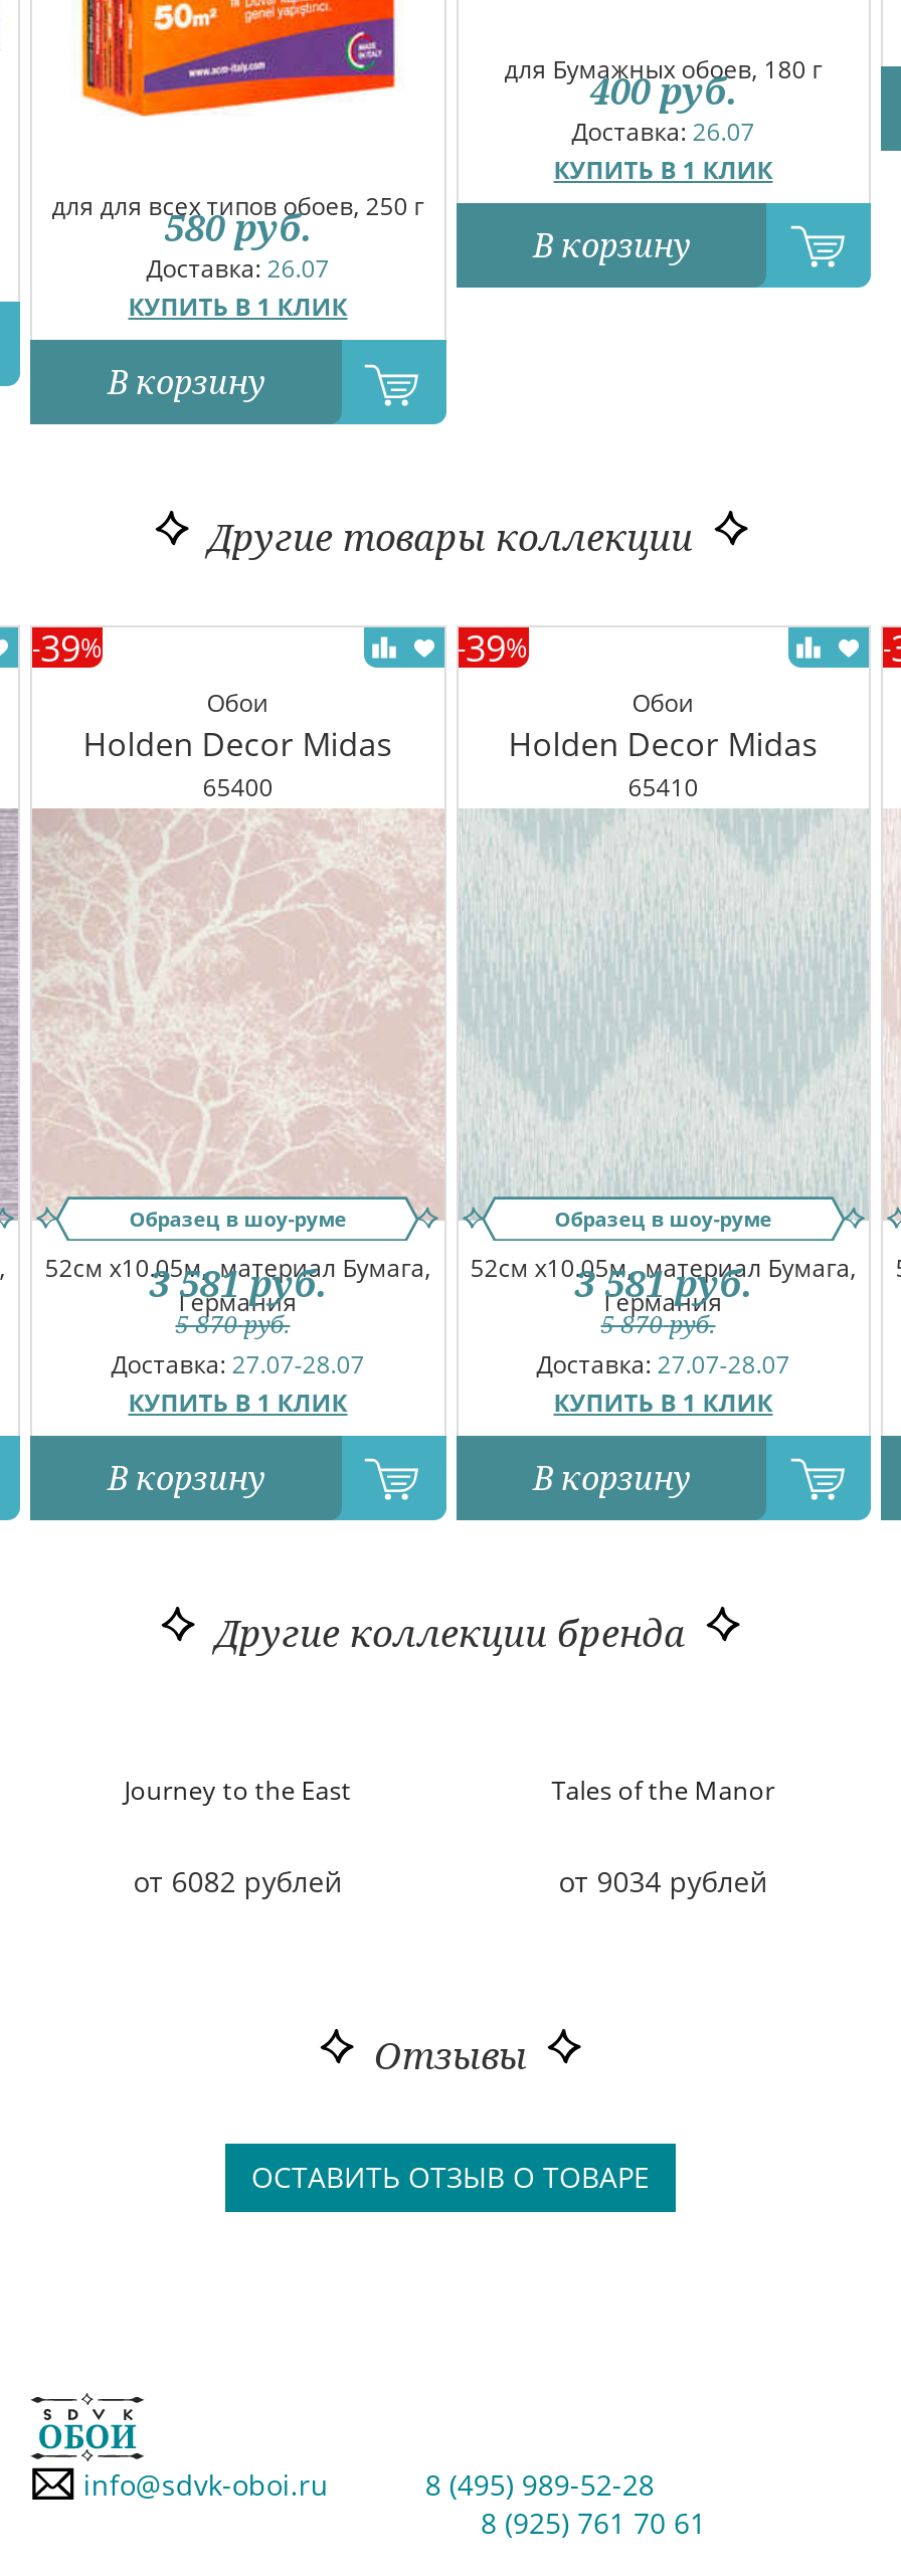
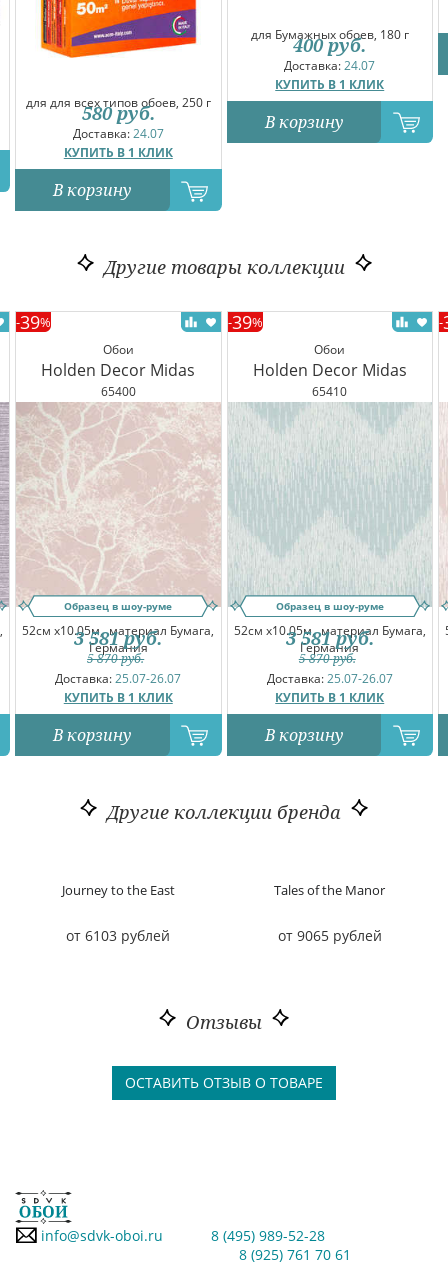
[572,114,755,148] Доставка: 26.07 -> [284,57,375,74] Доставка: 24.07
[146,252,329,286] Доставка: 26.07 -> [73,125,164,142] Доставка: 24.07
[111,1347,364,1381] Доставка: 27.07-28.07 -> [55,670,181,687] Доставка: 25.07-26.07
[537,1347,790,1381] Доставка: 27.07-28.07 -> [267,670,393,687] Доставка: 25.07-26.07
[133,1861,342,1900] от 6082 рублей -> [66,926,170,945] от 6103 рублей
[559,1861,768,1900] от 9034 рублей -> [278,926,382,945] от 9065 рублей

